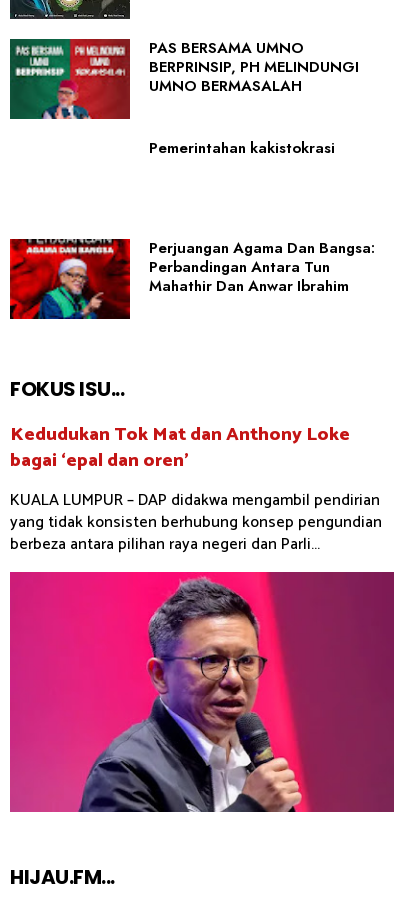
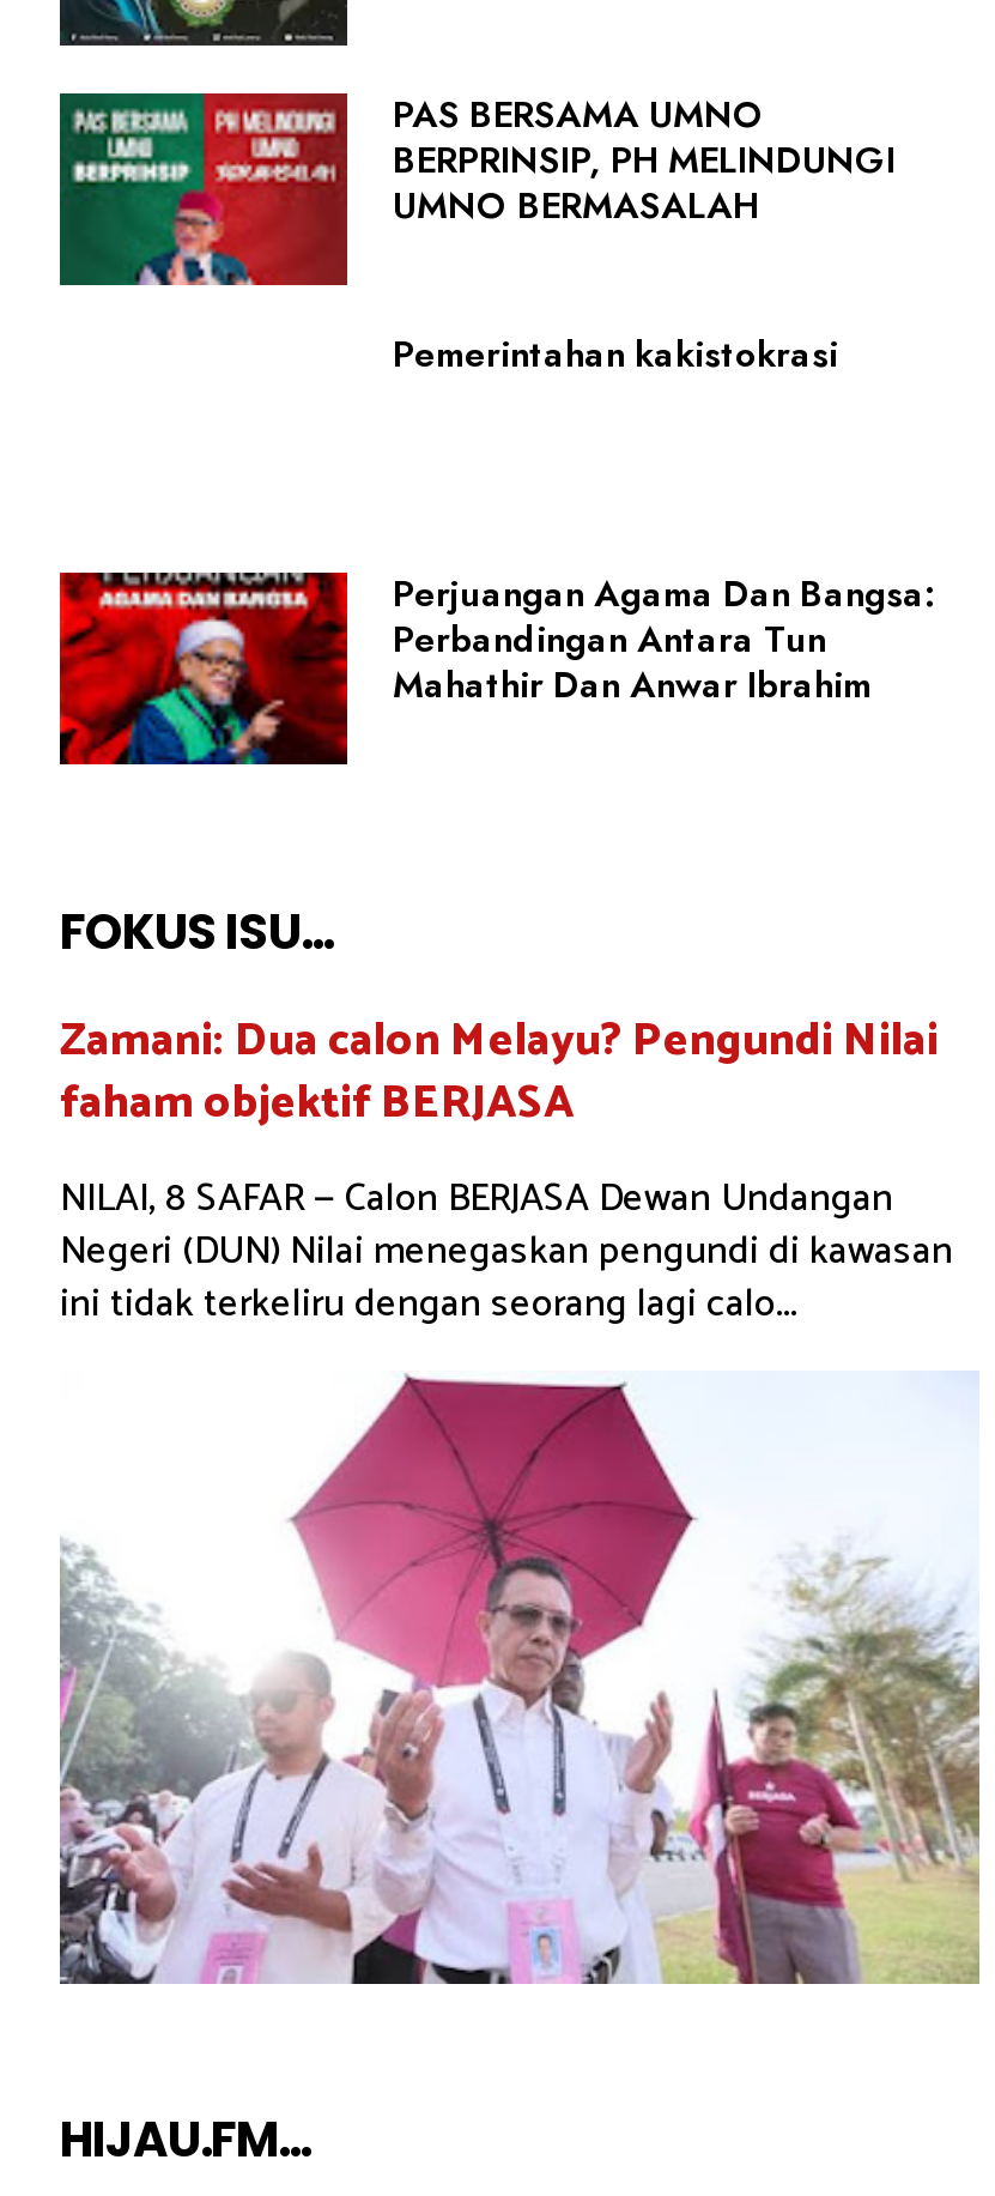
[10,419,382,558] Kedudukan Tok Mat dan Anthony Loke | bagai ‘epal dan oren’ | KUALA LUMPUR – DAP didakwa mengambil pendirian | yang tidak konsisten berhubung konsep pengundian | berbeza antara pilihan raya negeri dan Parli... -> [60,1004,953,1337] Zamani: Dua calon Melayu? Pengundi Nilai | faham objektif BERJASA | NILAI, 8 SAFAR — Calon BERJASA Dewan Undangan | Negeri (DUN) Nilai menegaskan pengundi di kawasan | ini tidak terkeliru dengan seorang lagi calo...
[9,571,395,813] [image] -> [57,1373,982,1984] [image]

